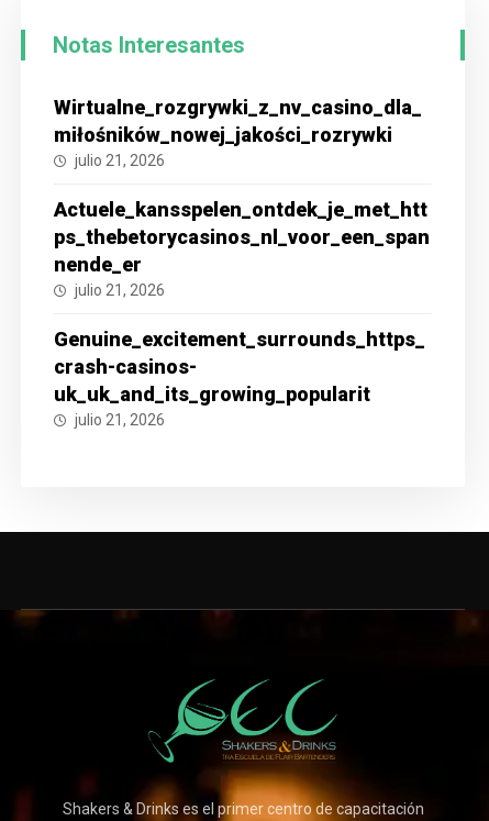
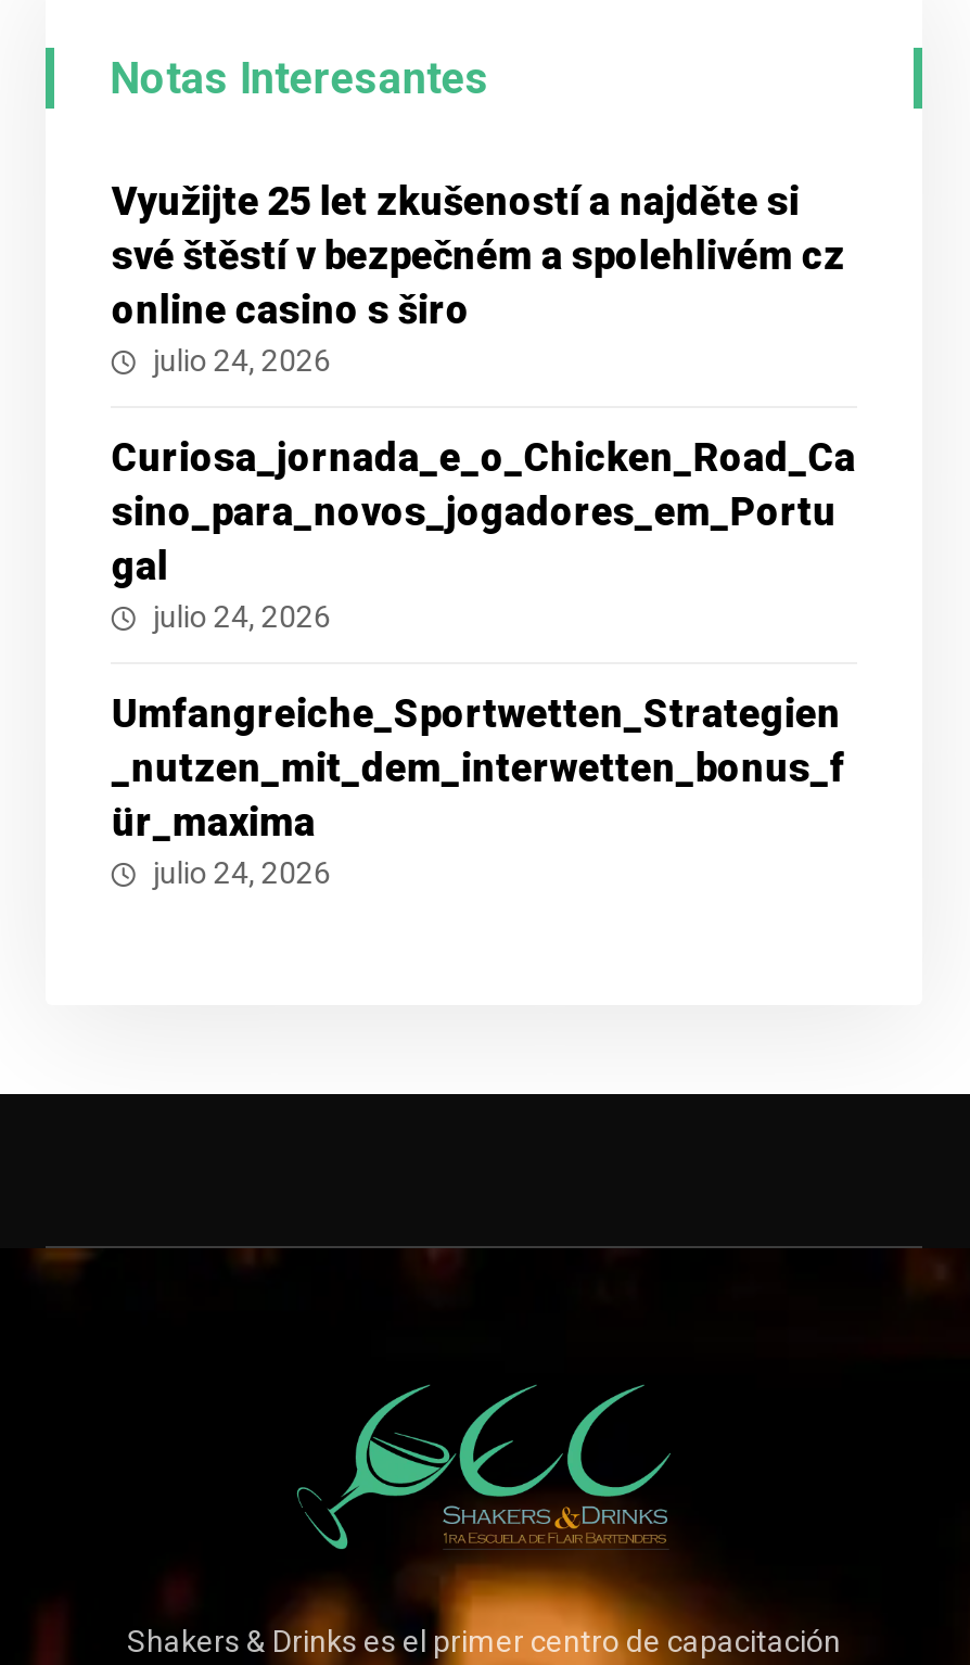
[54,96,422,169] Wirtualne_rozgrywki_z_nv_casino_dla_ | miłośników_nowej_jakości_rozrywki | julio 21, 2026 -> [112,178,845,378] Využijte 25 let zkušeností a najděte si | své štěstí v bezpečném a spolehlivém cz | online casino s širo | julio 24, 2026
[54,198,430,299] Actuele_kansspelen_ontdek_je_met_htt | ps_thebetorycasinos_nl_voor_een_span | nende_er | julio 21, 2026 -> [112,434,856,634] Curiosa_jornada_e_o_Chicken_Road_Ca | sino_para_novos_jogadores_em_Portu | gal | julio 24, 2026
[54,328,426,429] Genuine_excitement_surrounds_https_ | crash-casinos- | uk_uk_and_its_growing_popularit | julio 21, 2026 -> [112,690,845,890] Umfangreiche_Sportwetten_Strategien | _nutzen_mit_dem_interwetten_bonus_f | ür_maxima | julio 24, 2026

